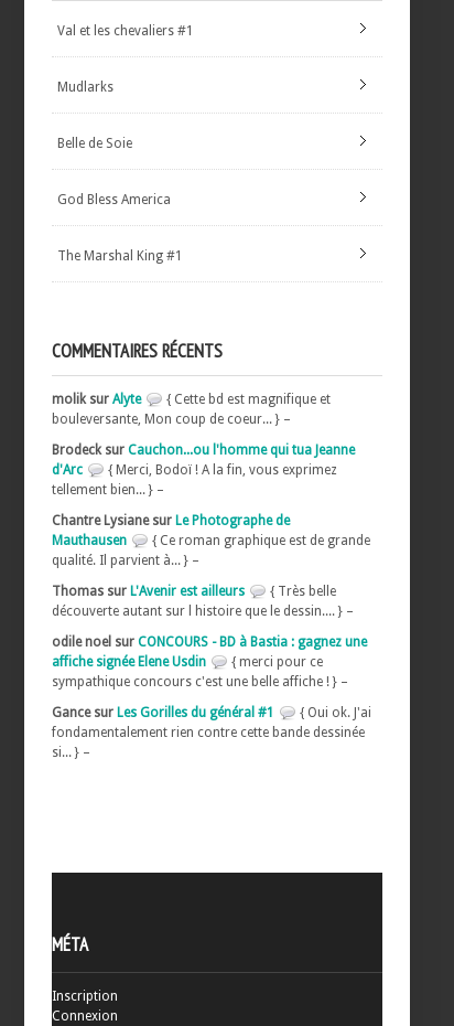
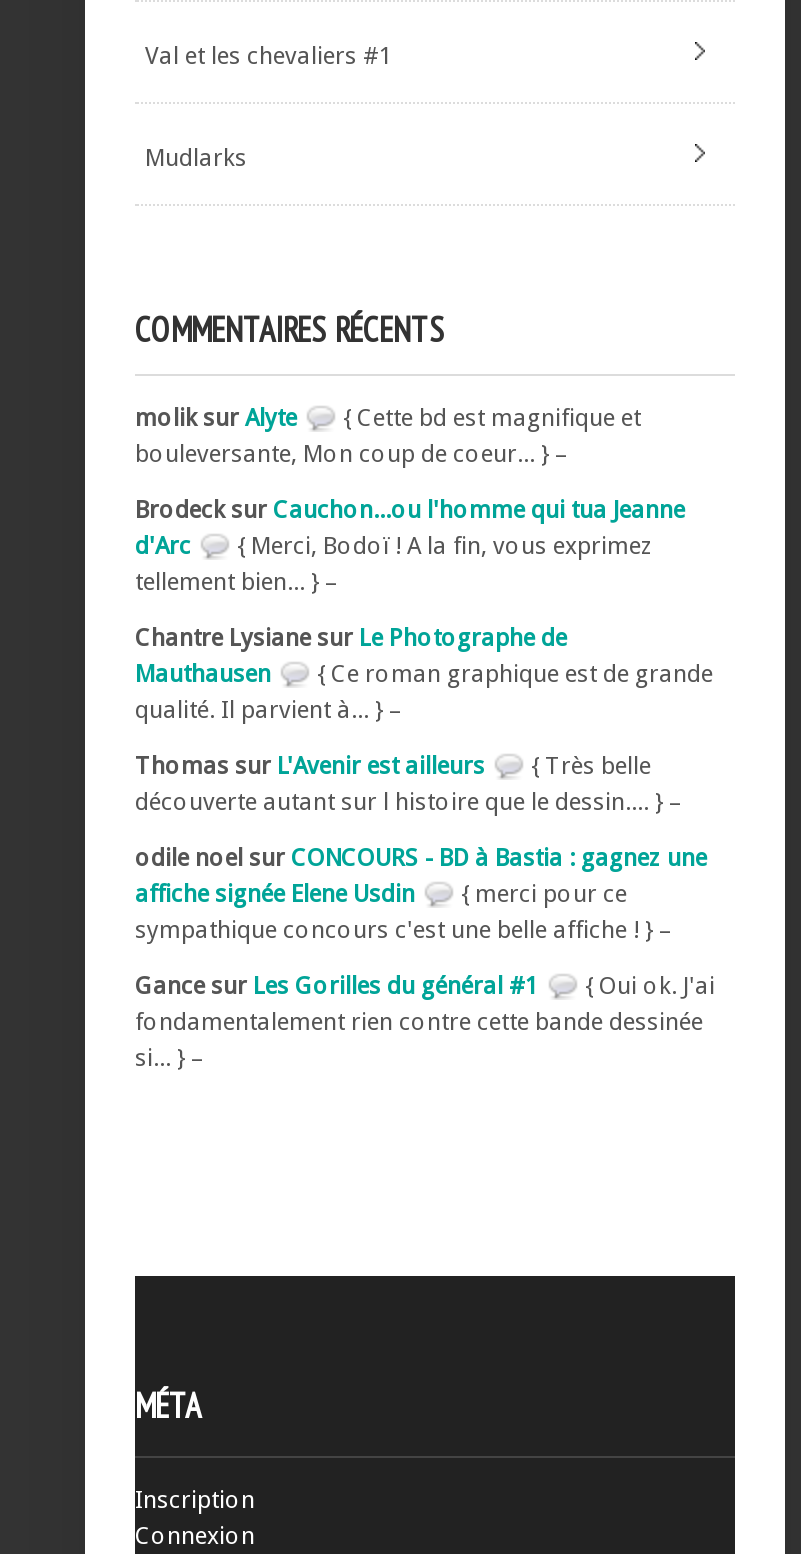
[57,135,132,151] Belle de Soie -> none
[57,192,171,207] God Bless America -> none
[57,248,183,263] The Marshal King #1 -> none

